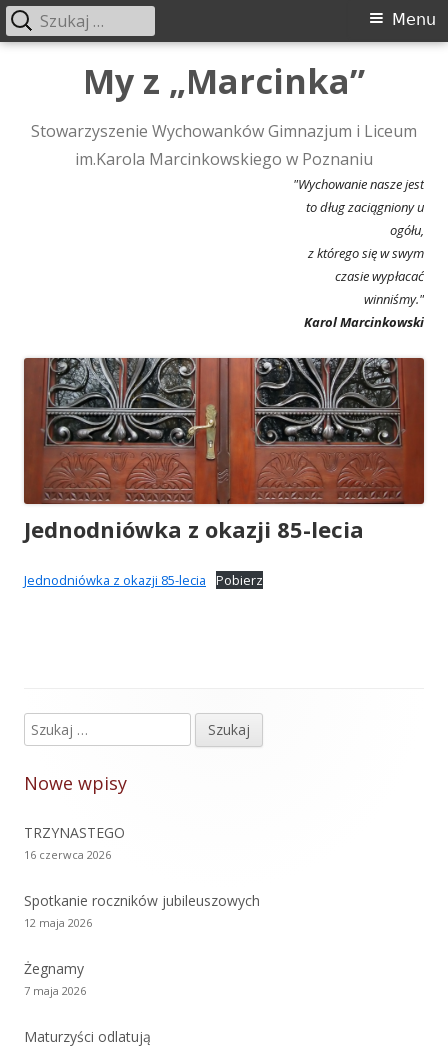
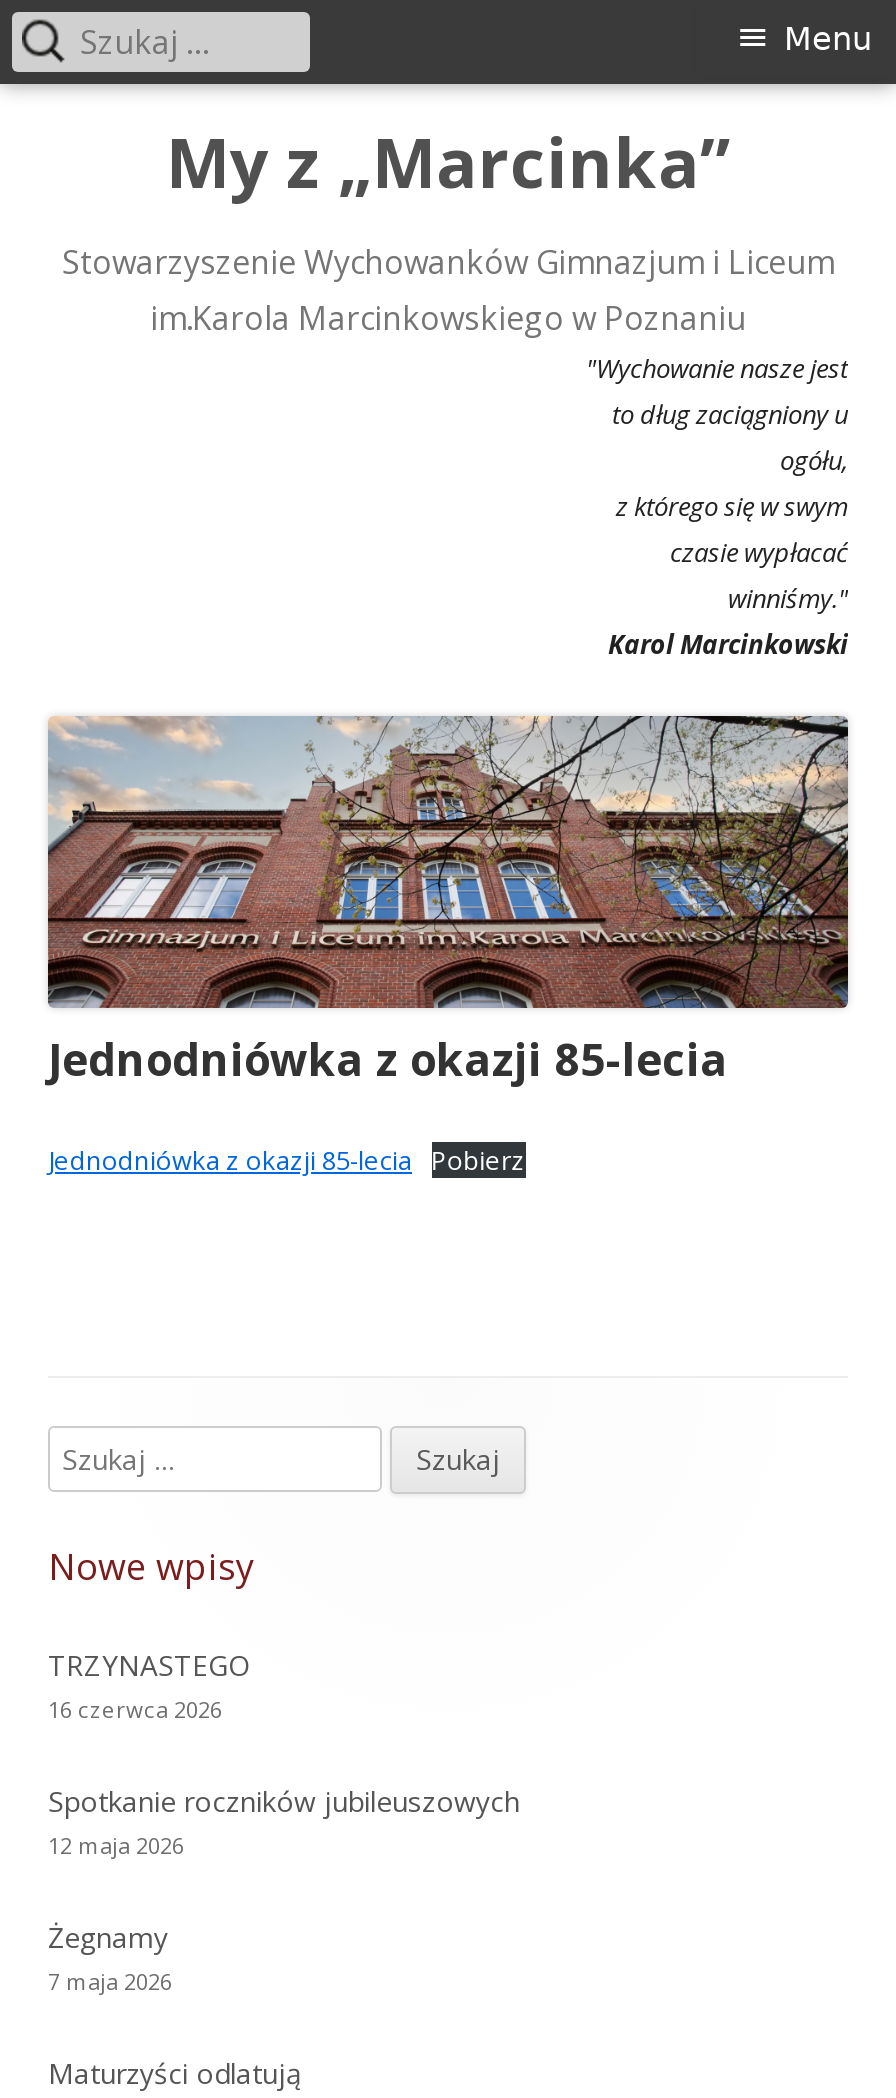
[23,357,425,505] [image] -> [48,714,850,1010] [image]

